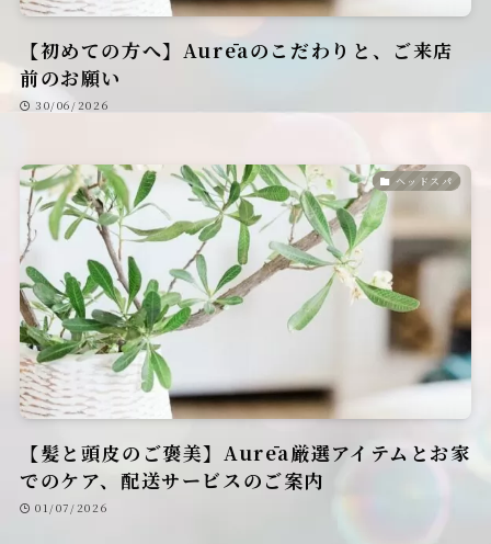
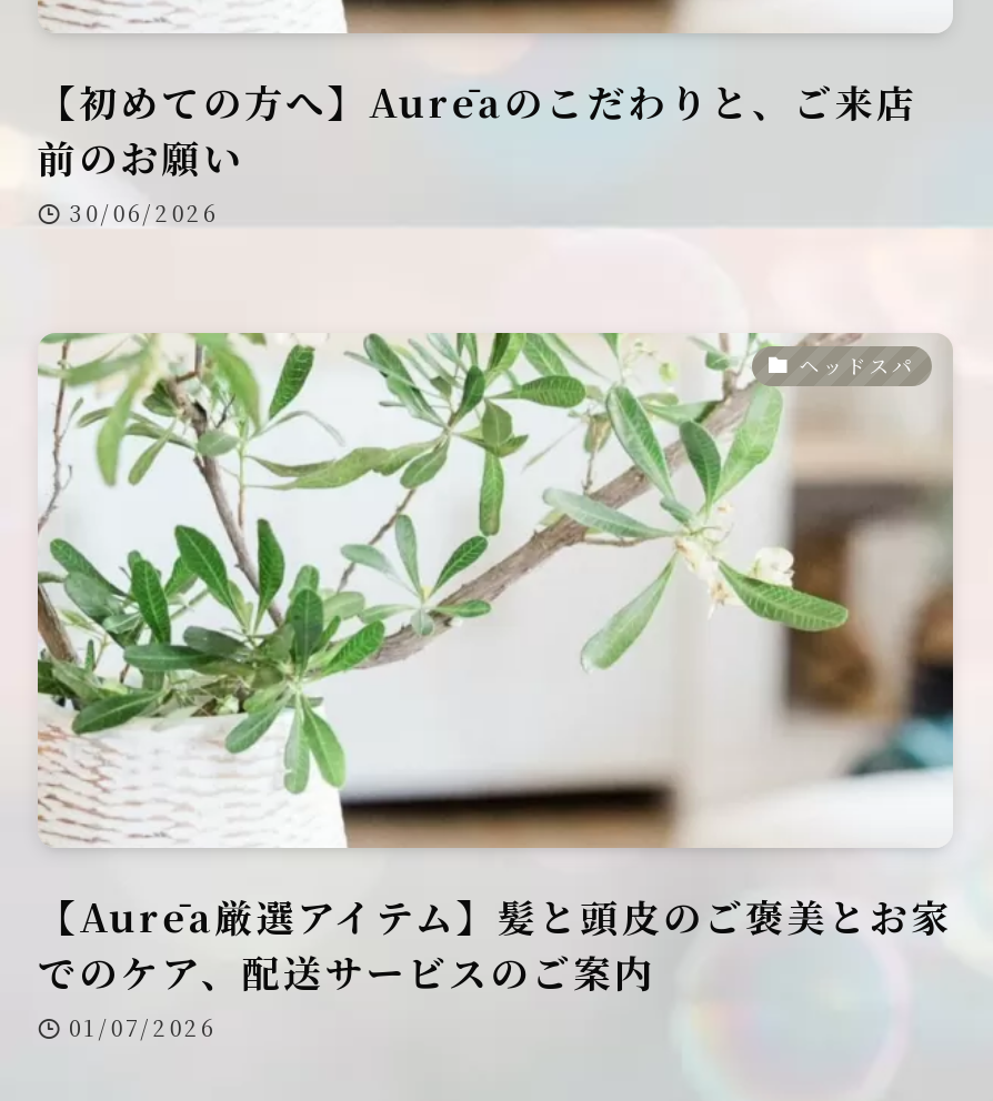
[20,439,471,466] 【髪と頭皮のご褒美】Aurēa厳選アイテムとお家 -> [38,888,952,944] 【Aurēa厳選アイテム】髪と頭皮のご褒美とお家

